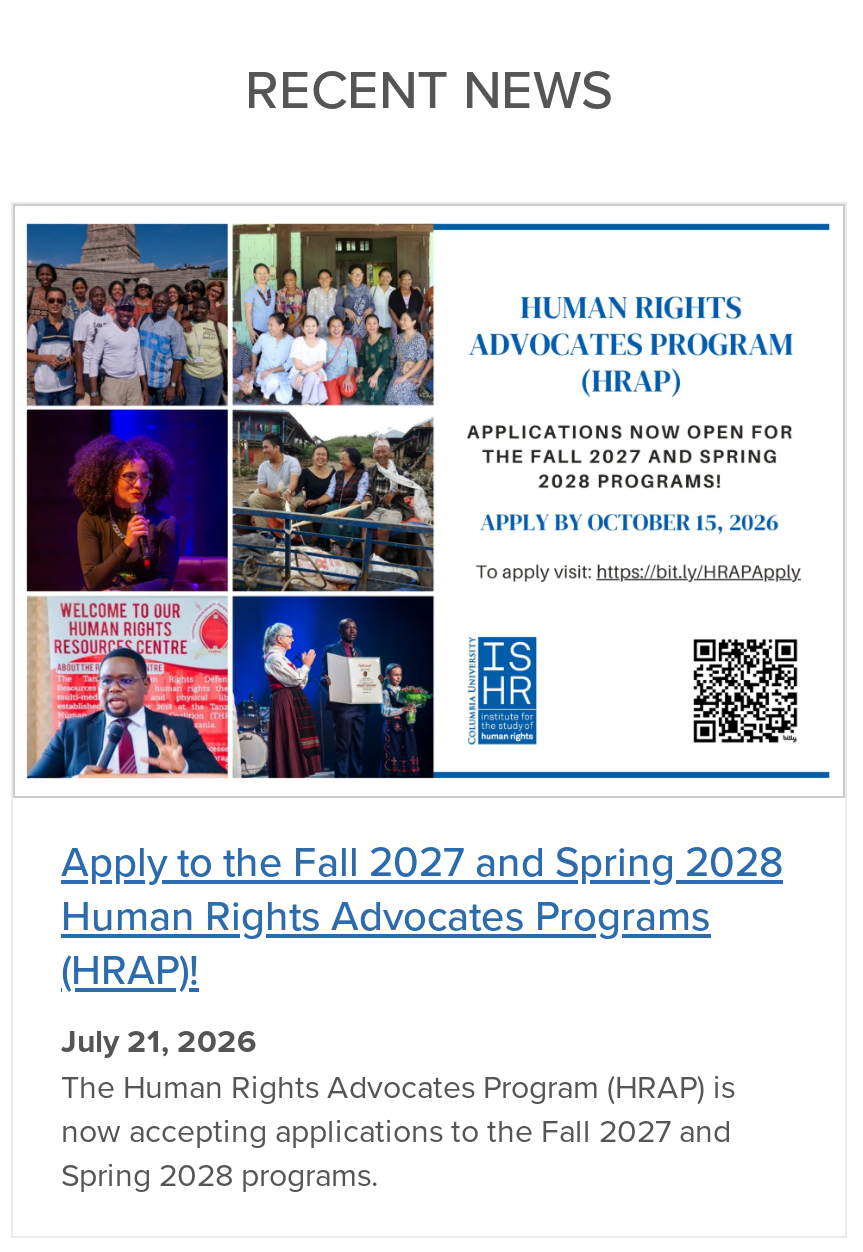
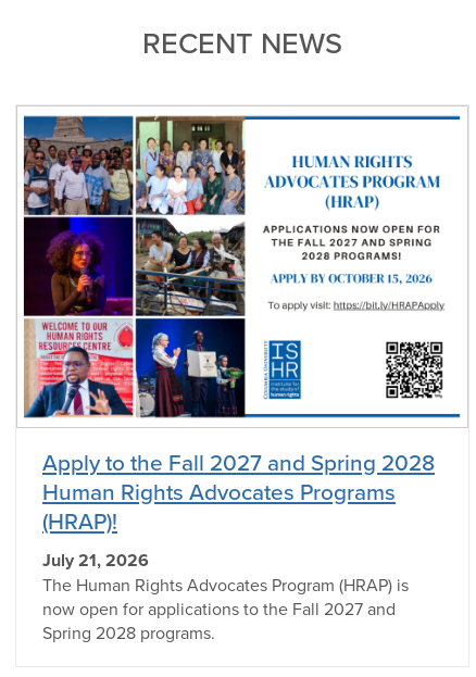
[61,1109,731,1153] now accepting applications to the Fall 2027 and -> [42,597,396,621] now open for applications to the Fall 2027 and

